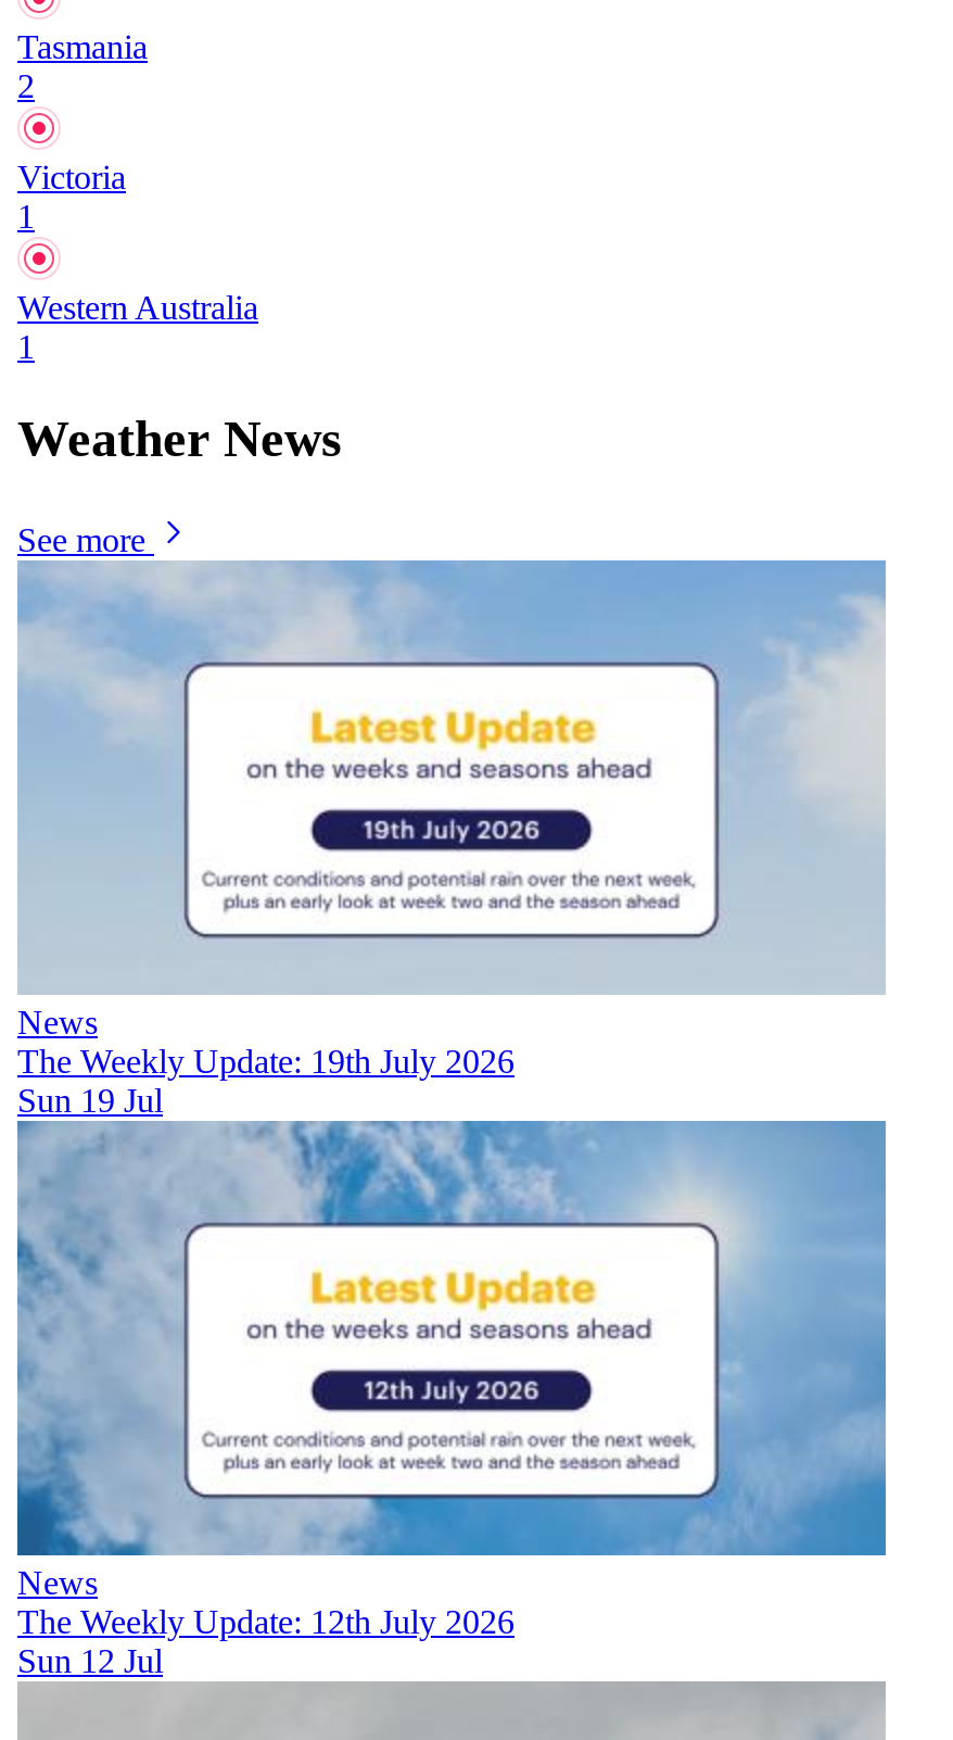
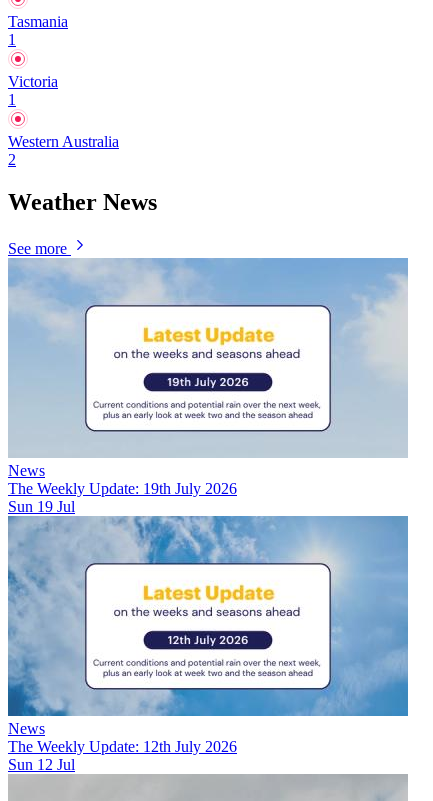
[17,68,35,104] 2 -> [8,31,16,48] 1
[17,328,35,365] 1 -> [8,151,16,168] 2

